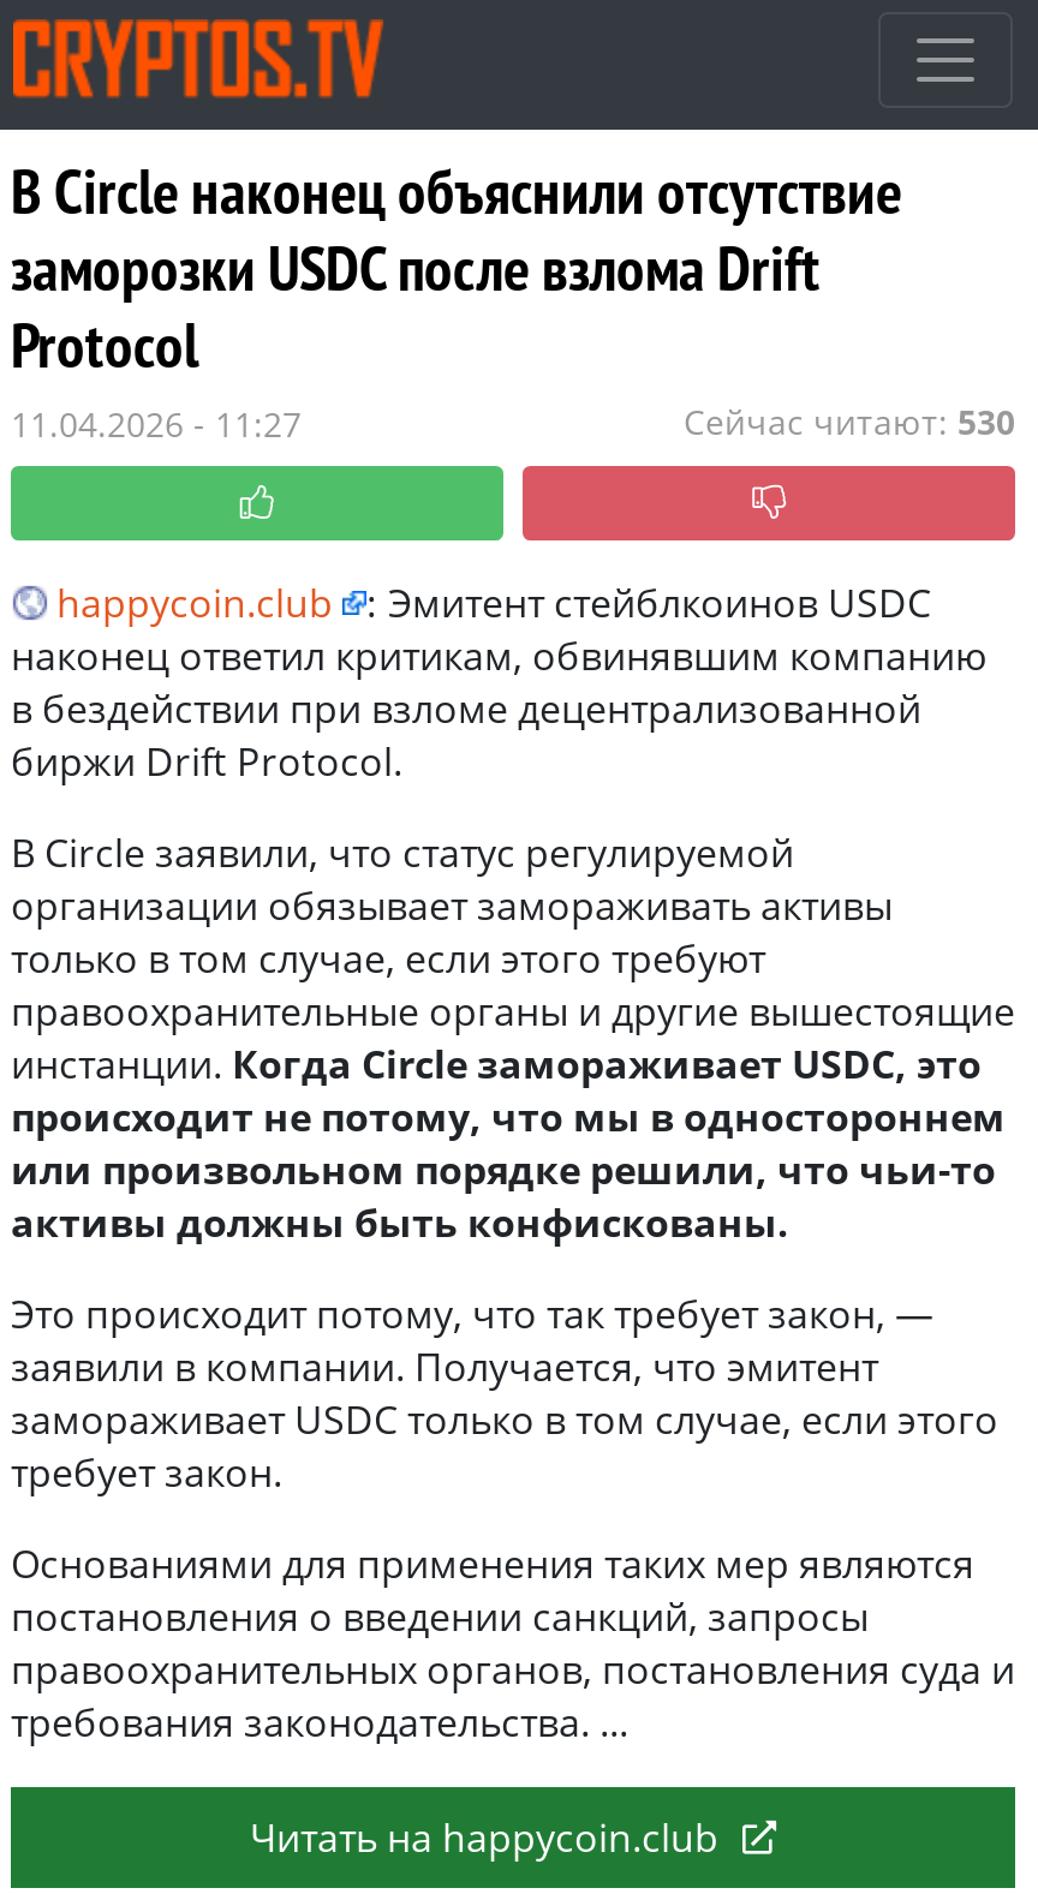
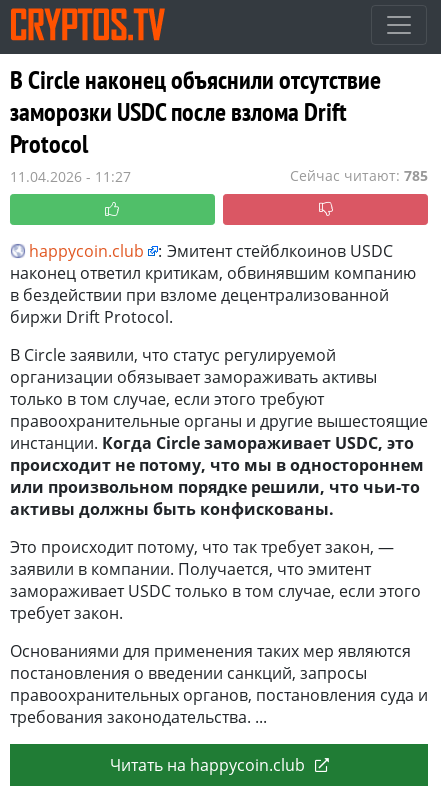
[684,399,1015,444] Сейчас читают: 530 -> [290,166,428,185] Сейчас читают: 785

